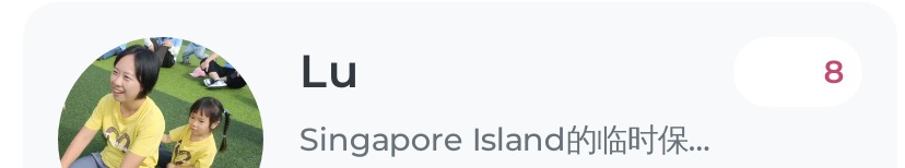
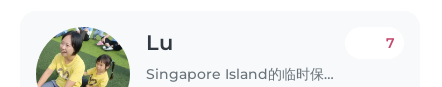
[823,52,843,92] 8 -> [386,34,395,52] 7

